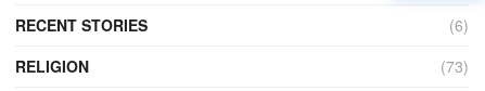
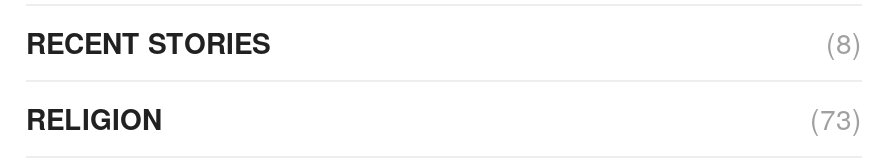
[449,14,469,36] (6) -> [826,23,862,63] (8)

